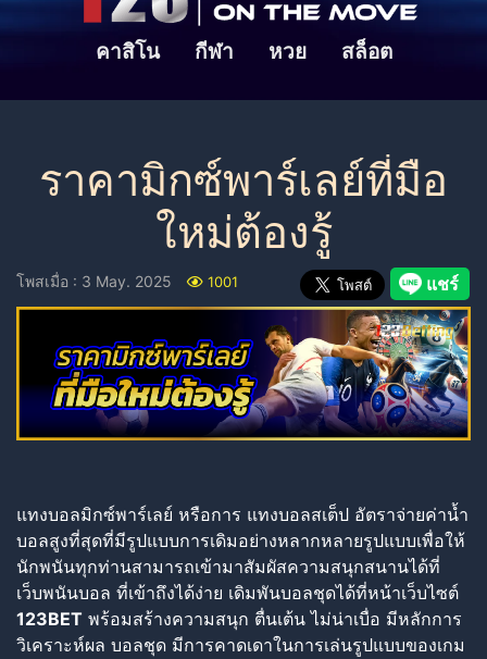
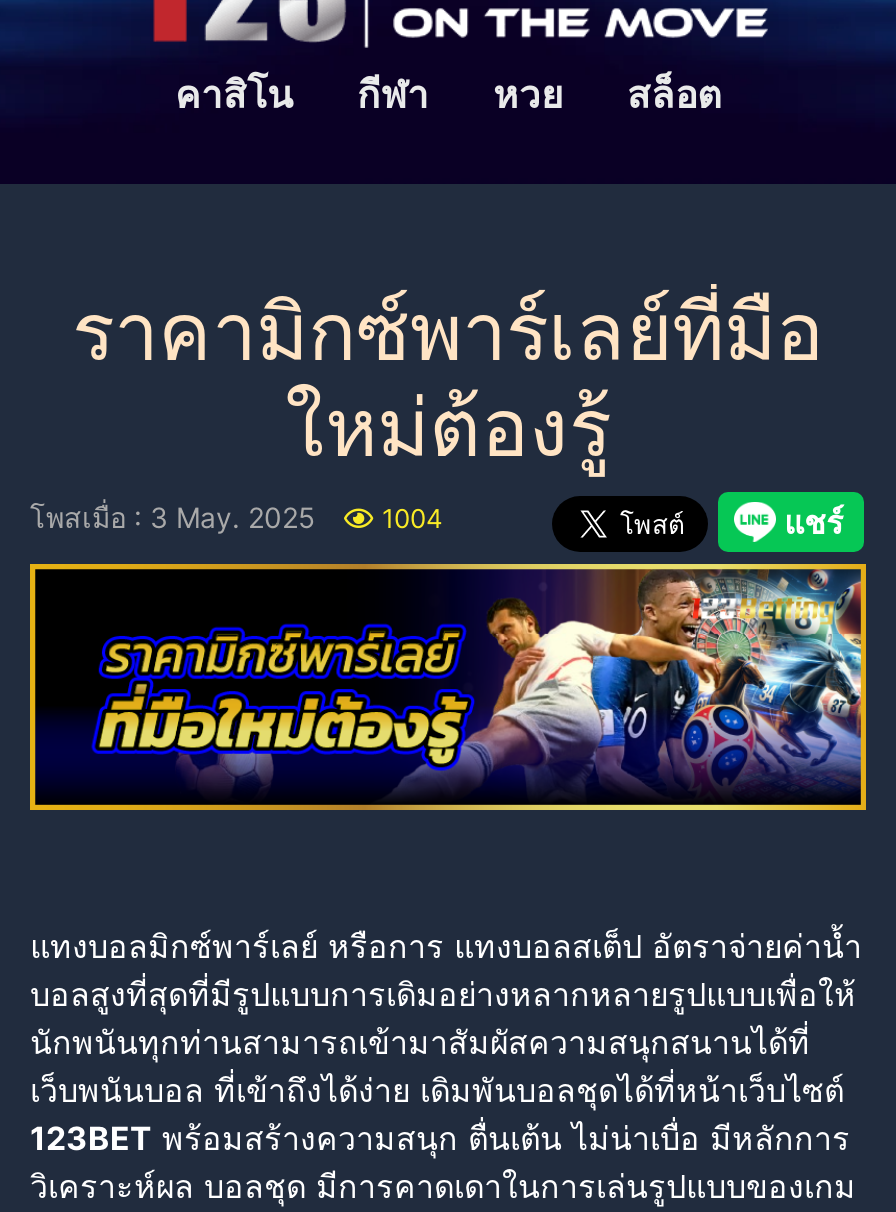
[16,271,238,290] โพสเมื่อ : 3 May. 2025 1001 -> [30,499,442,533] โพสเมื่อ : 3 May. 2025 1004

